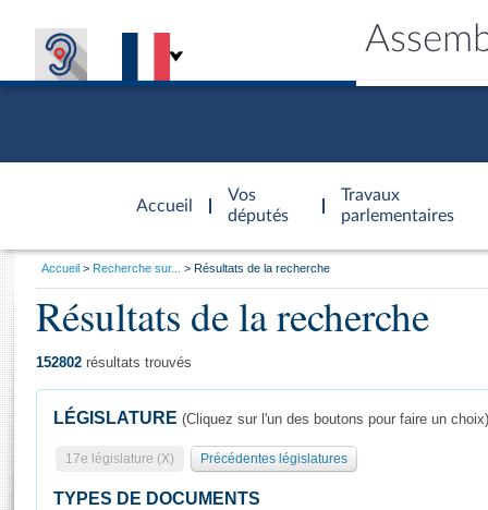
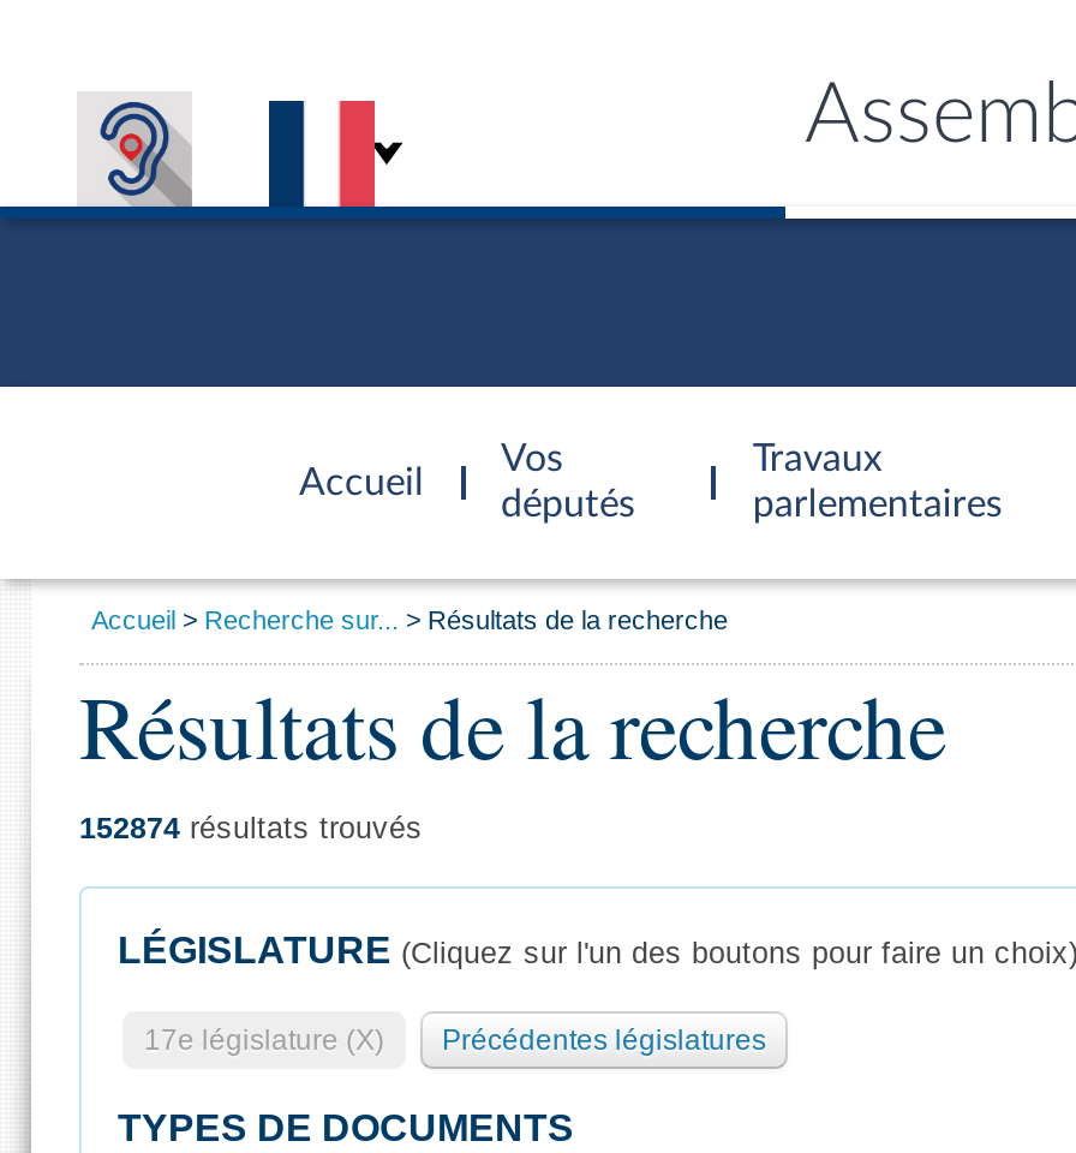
[36,355,192,371] 152802 résultats trouvés -> [79,812,423,846] 152874 résultats trouvés

